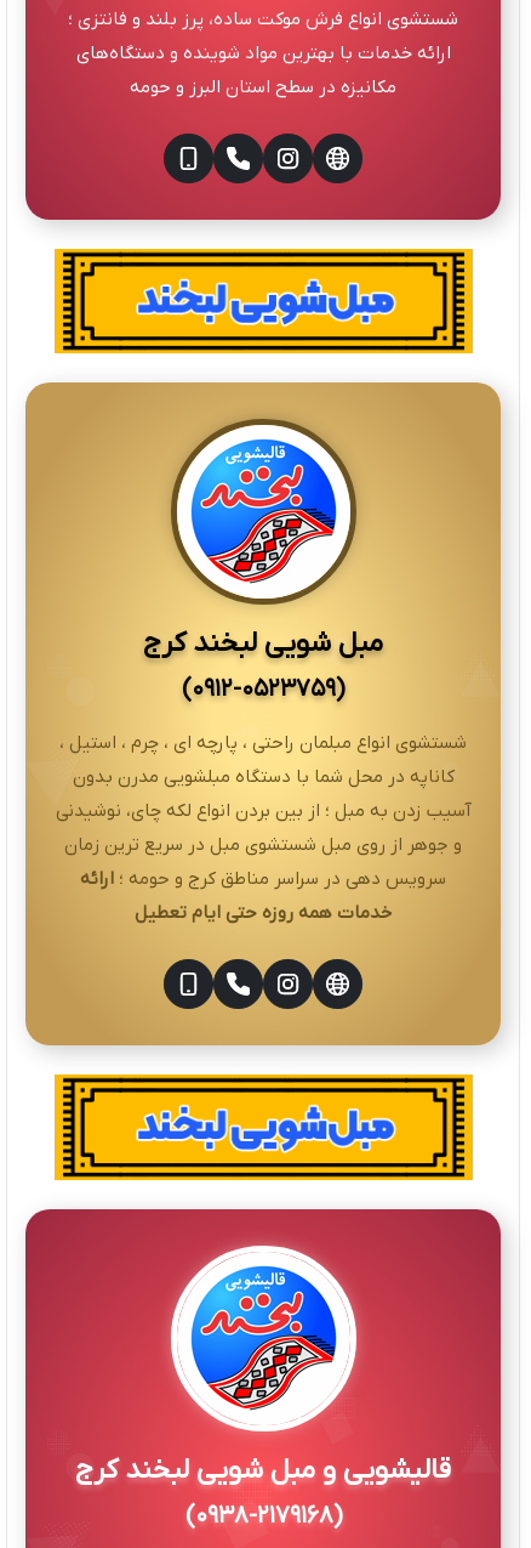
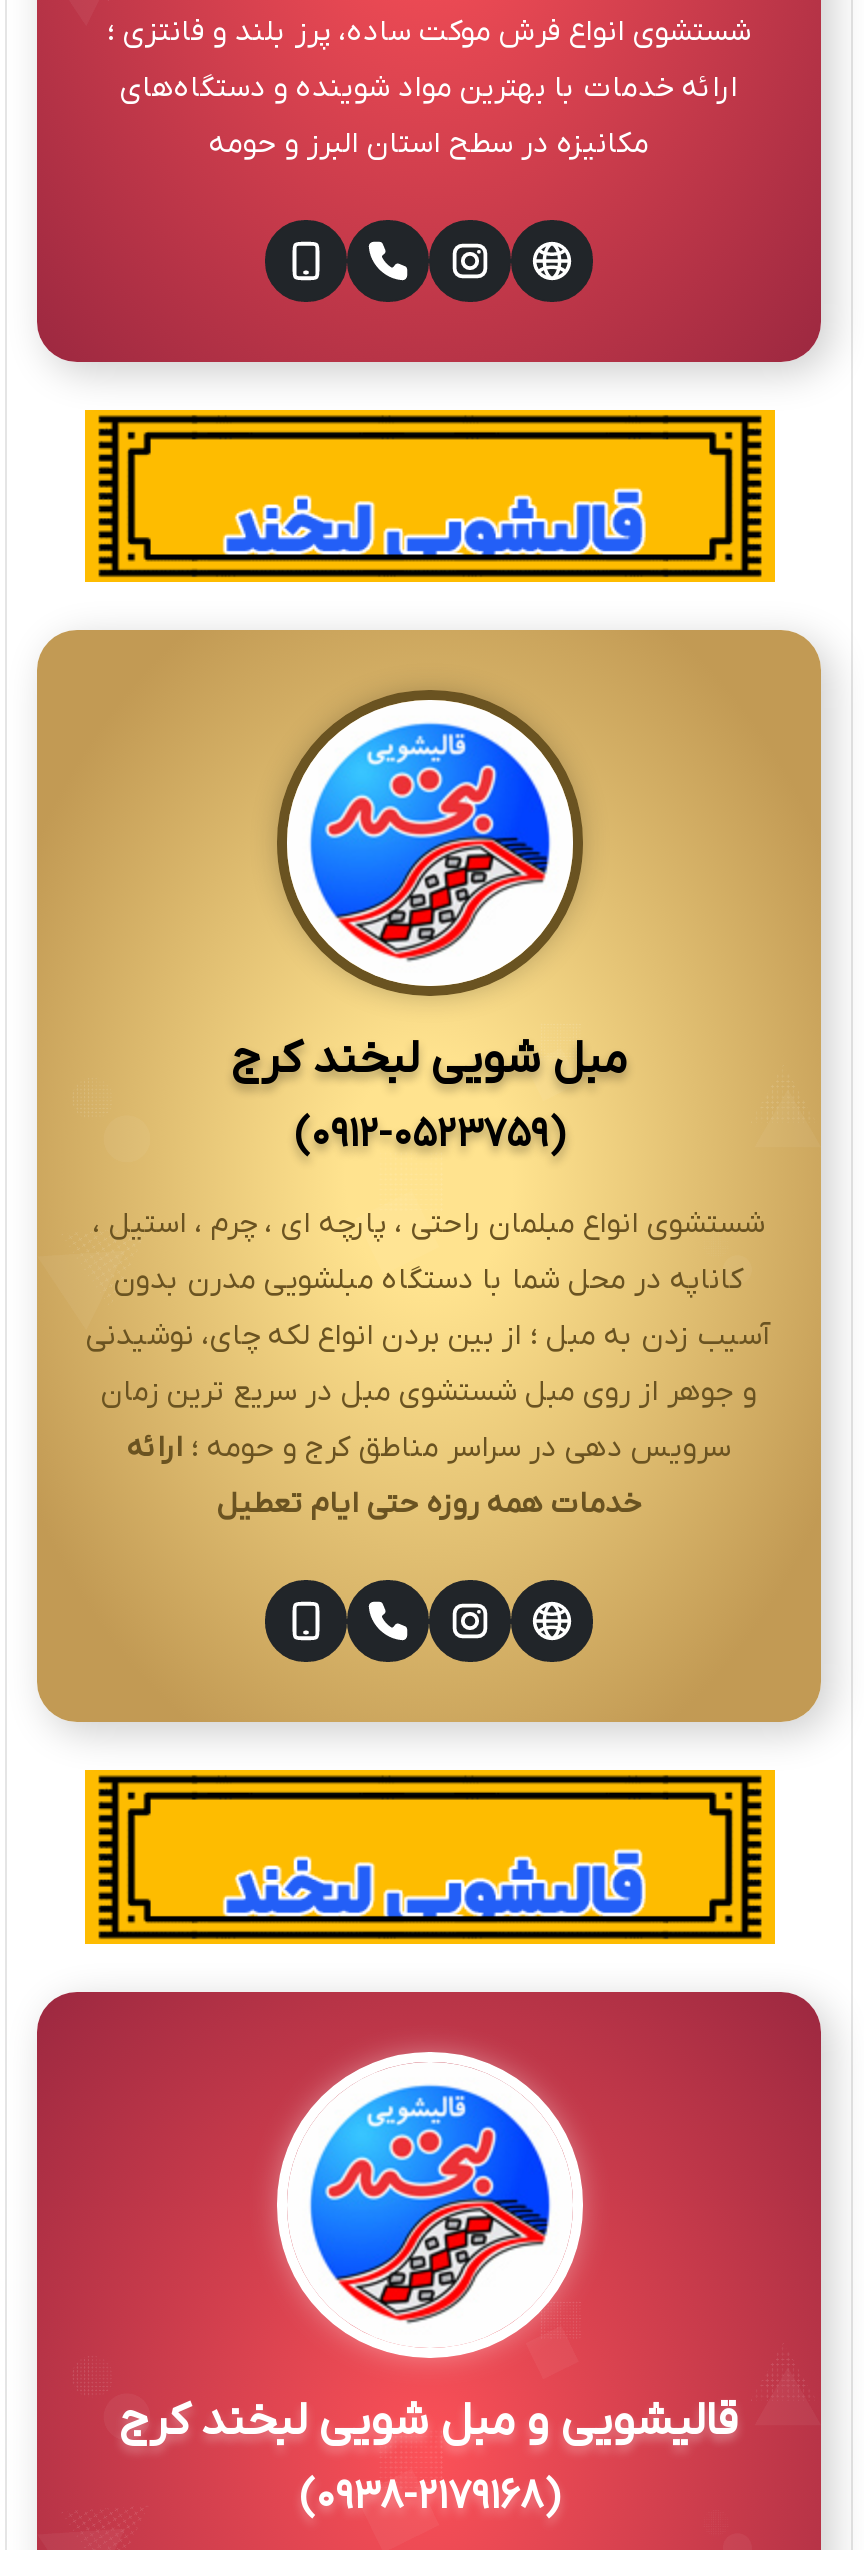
[135,278,398,338] [image] -> [219,460,649,556] [image]
[135,1104,398,1164] [image] -> [219,1820,649,1918] [image]

